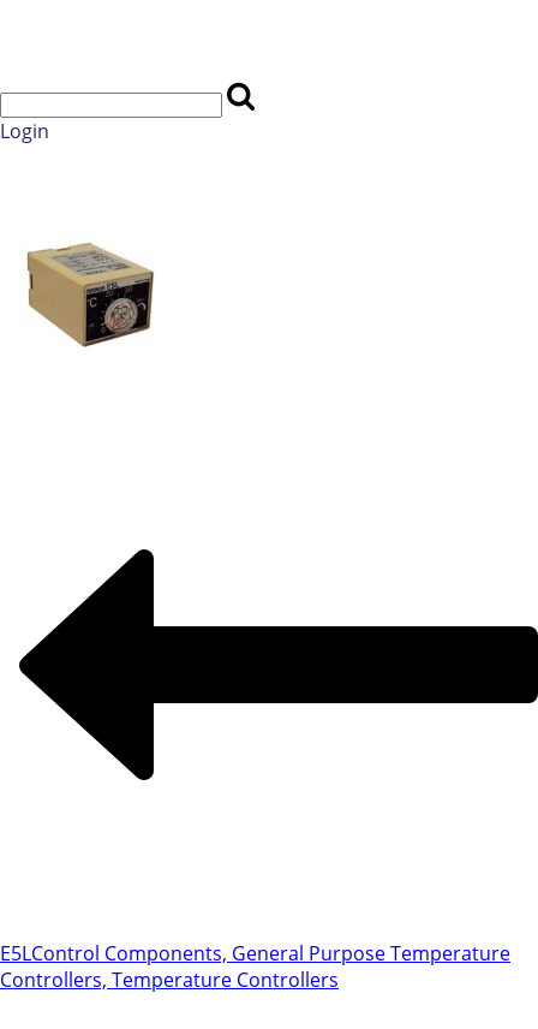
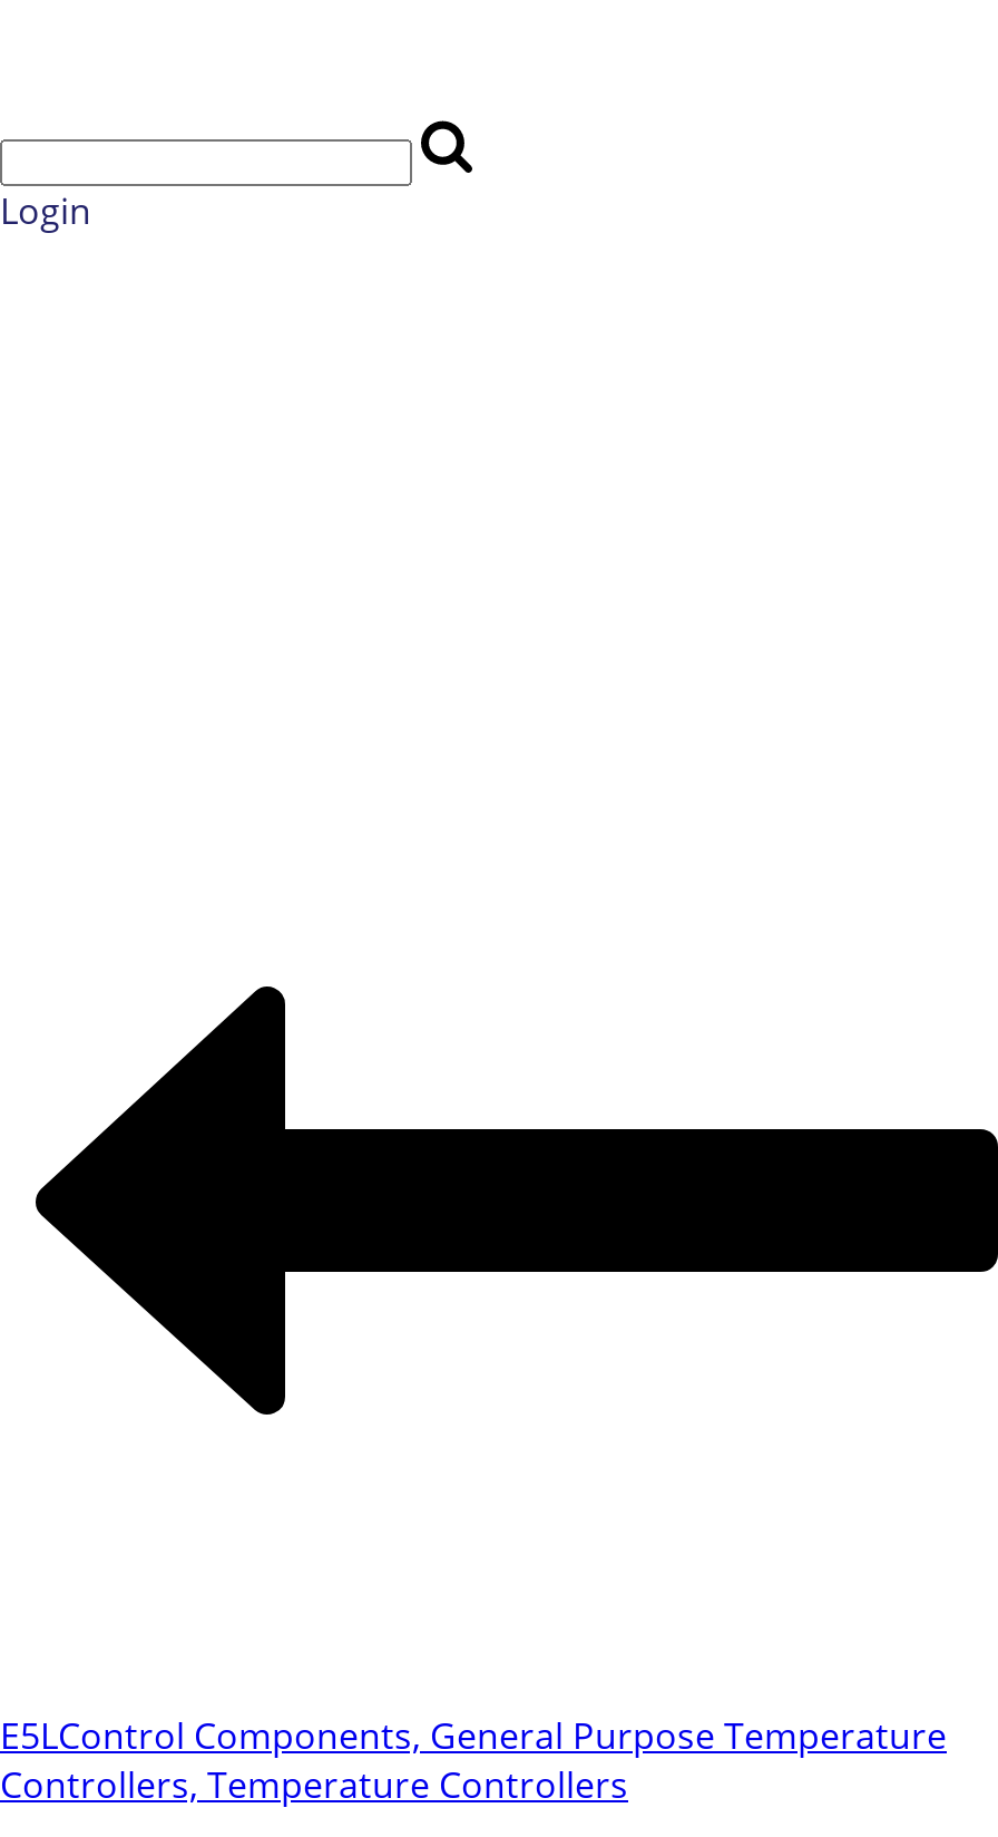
[26,242,155,349] [image] -> none

